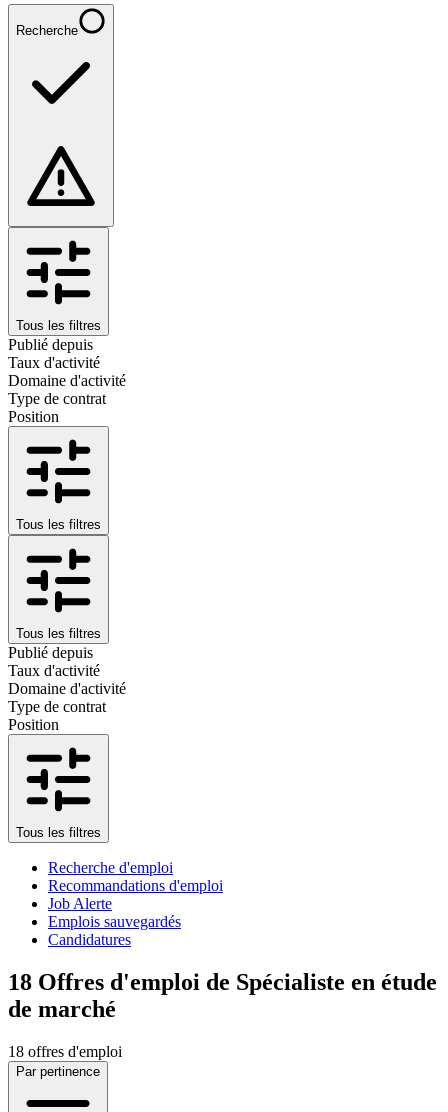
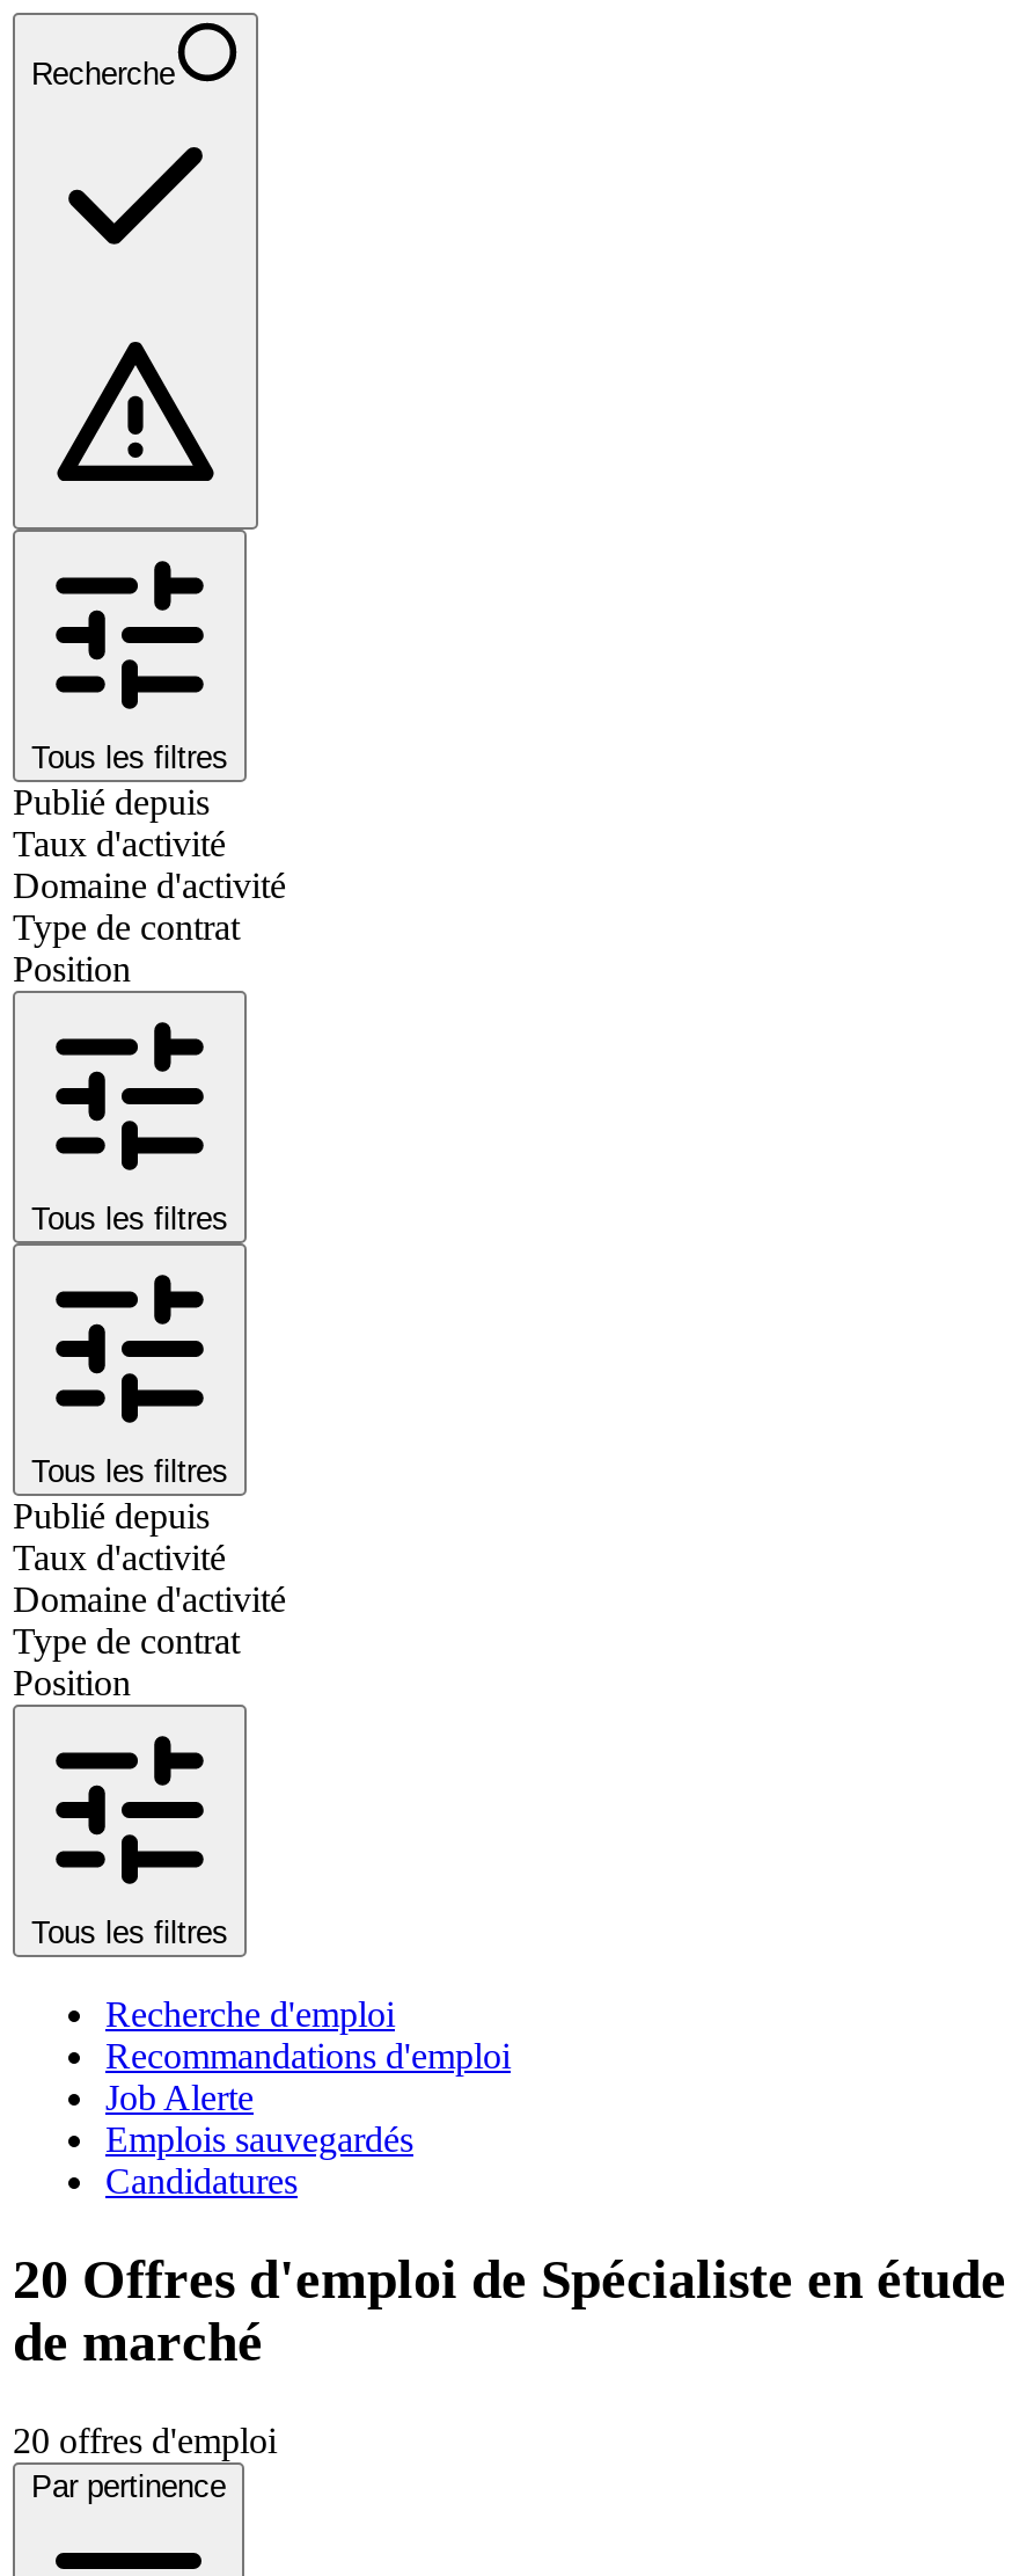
[8,969,437,995] 18 Offres d'emploi de Spécialiste en étude -> [13,2249,1006,2309] 20 Offres d'emploi de Spécialiste en étude
[8,1043,122,1060] 18 offres d'emploi -> [13,2420,277,2459] 20 offres d'emploi

